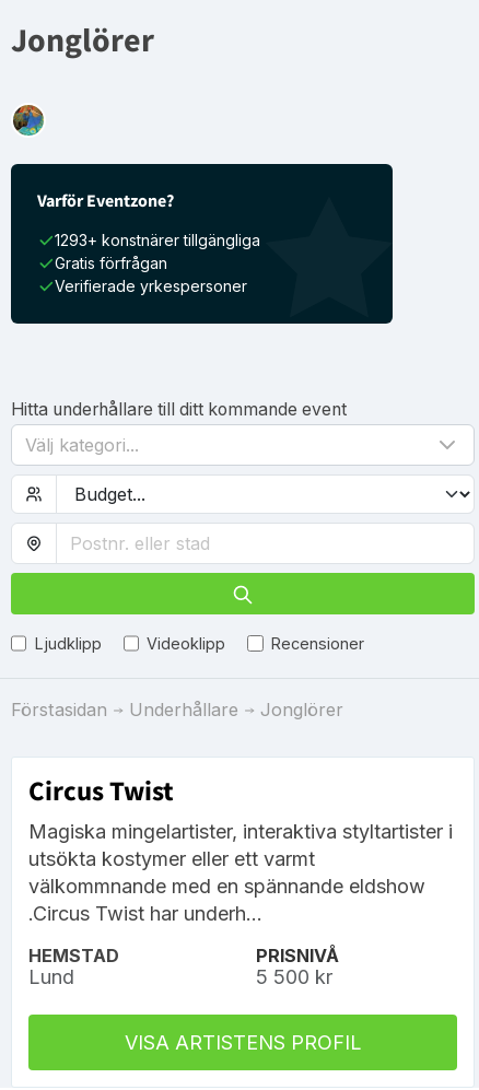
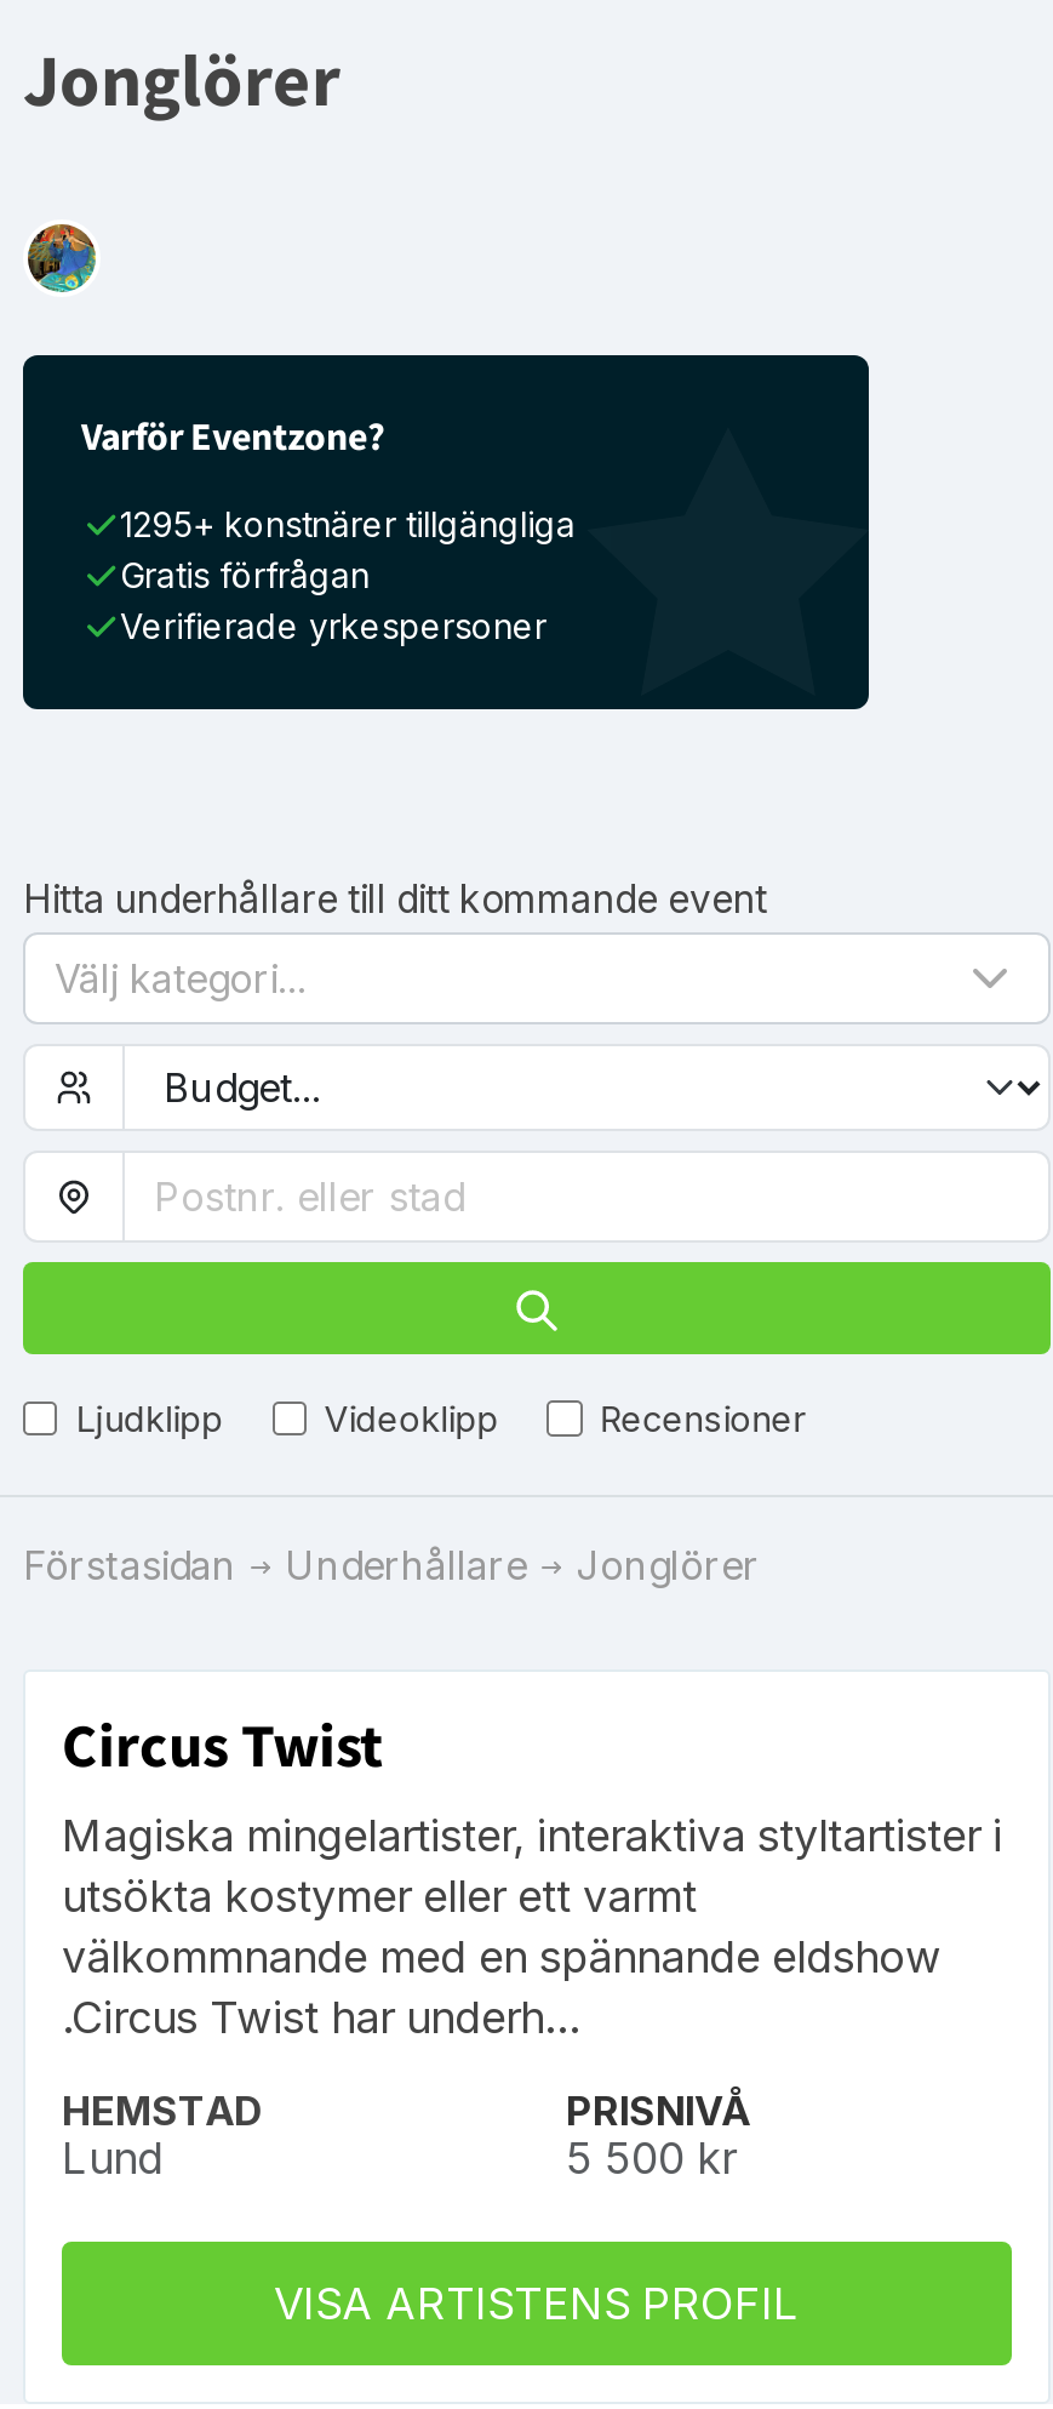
[55,231,260,249] 1293+ konstnärer tillgängliga -> [120,503,576,544] 1295+ konstnärer tillgängliga

